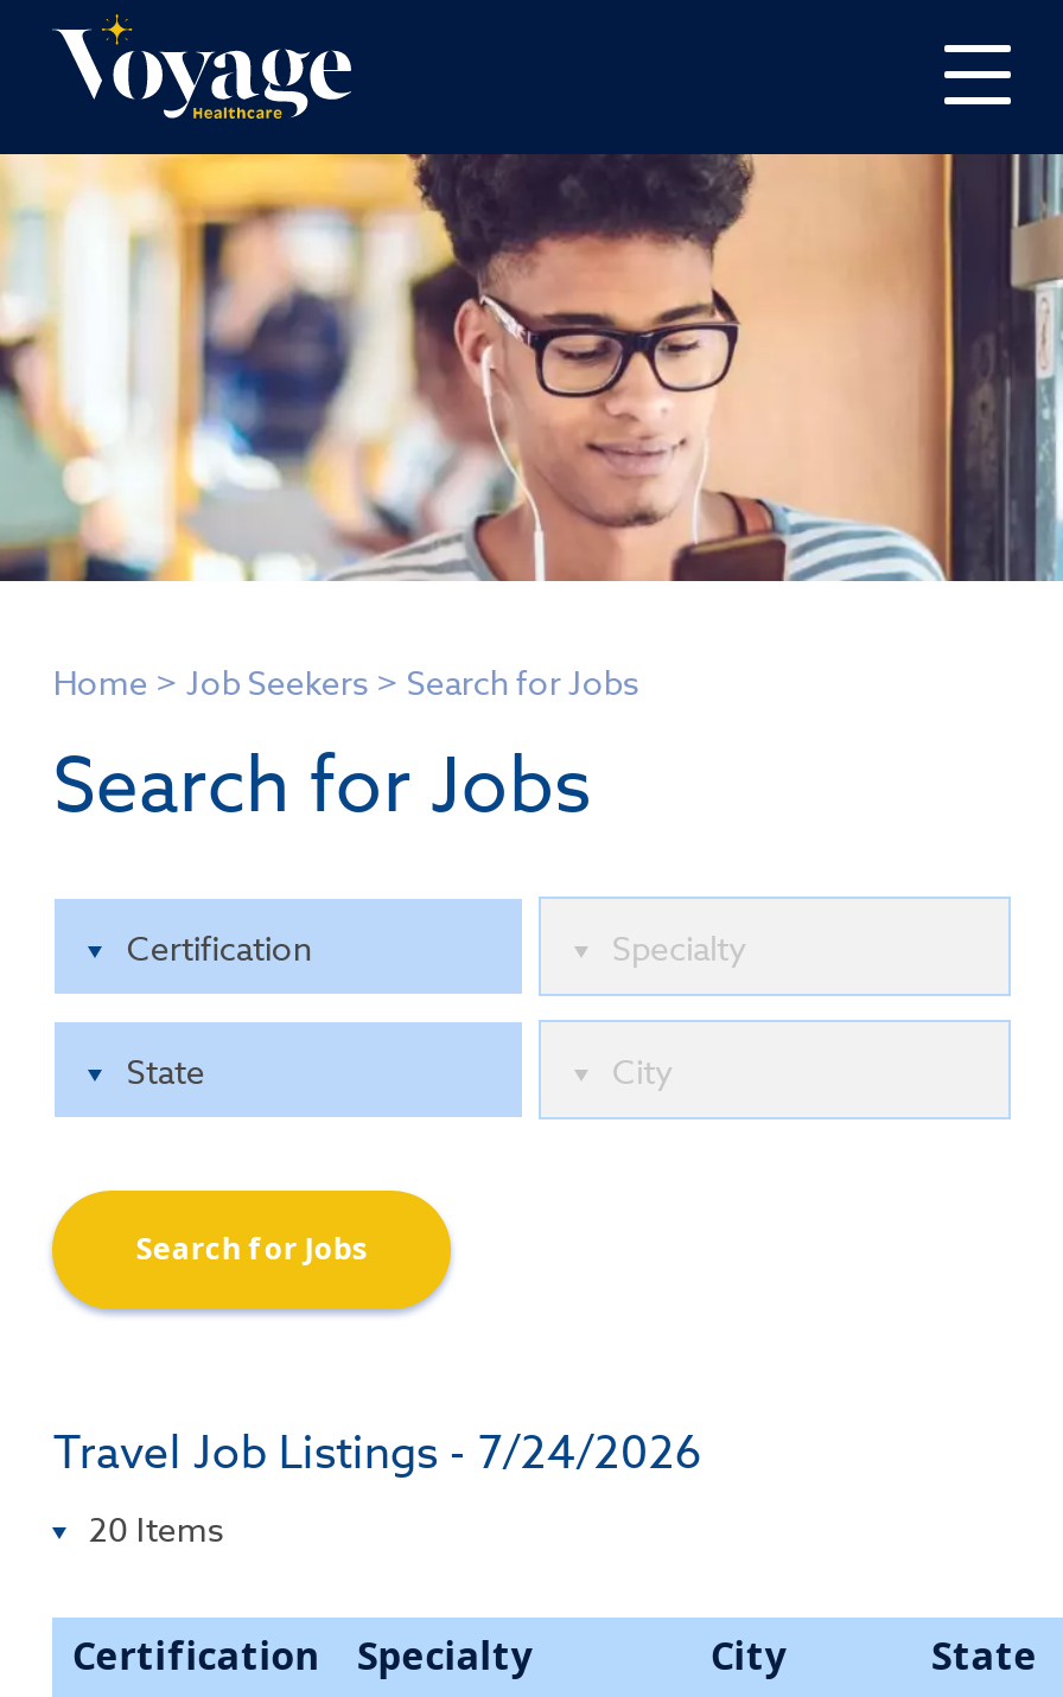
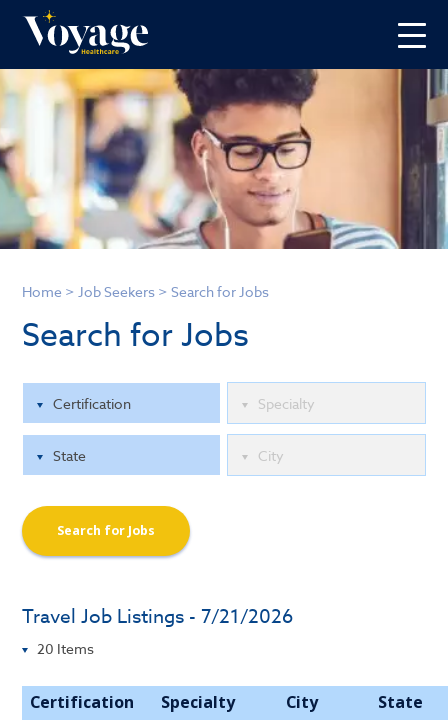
[53,1421,701,1482] Travel Job Listings - 7/24/2026 -> [22,603,293,629] Travel Job Listings - 7/21/2026

